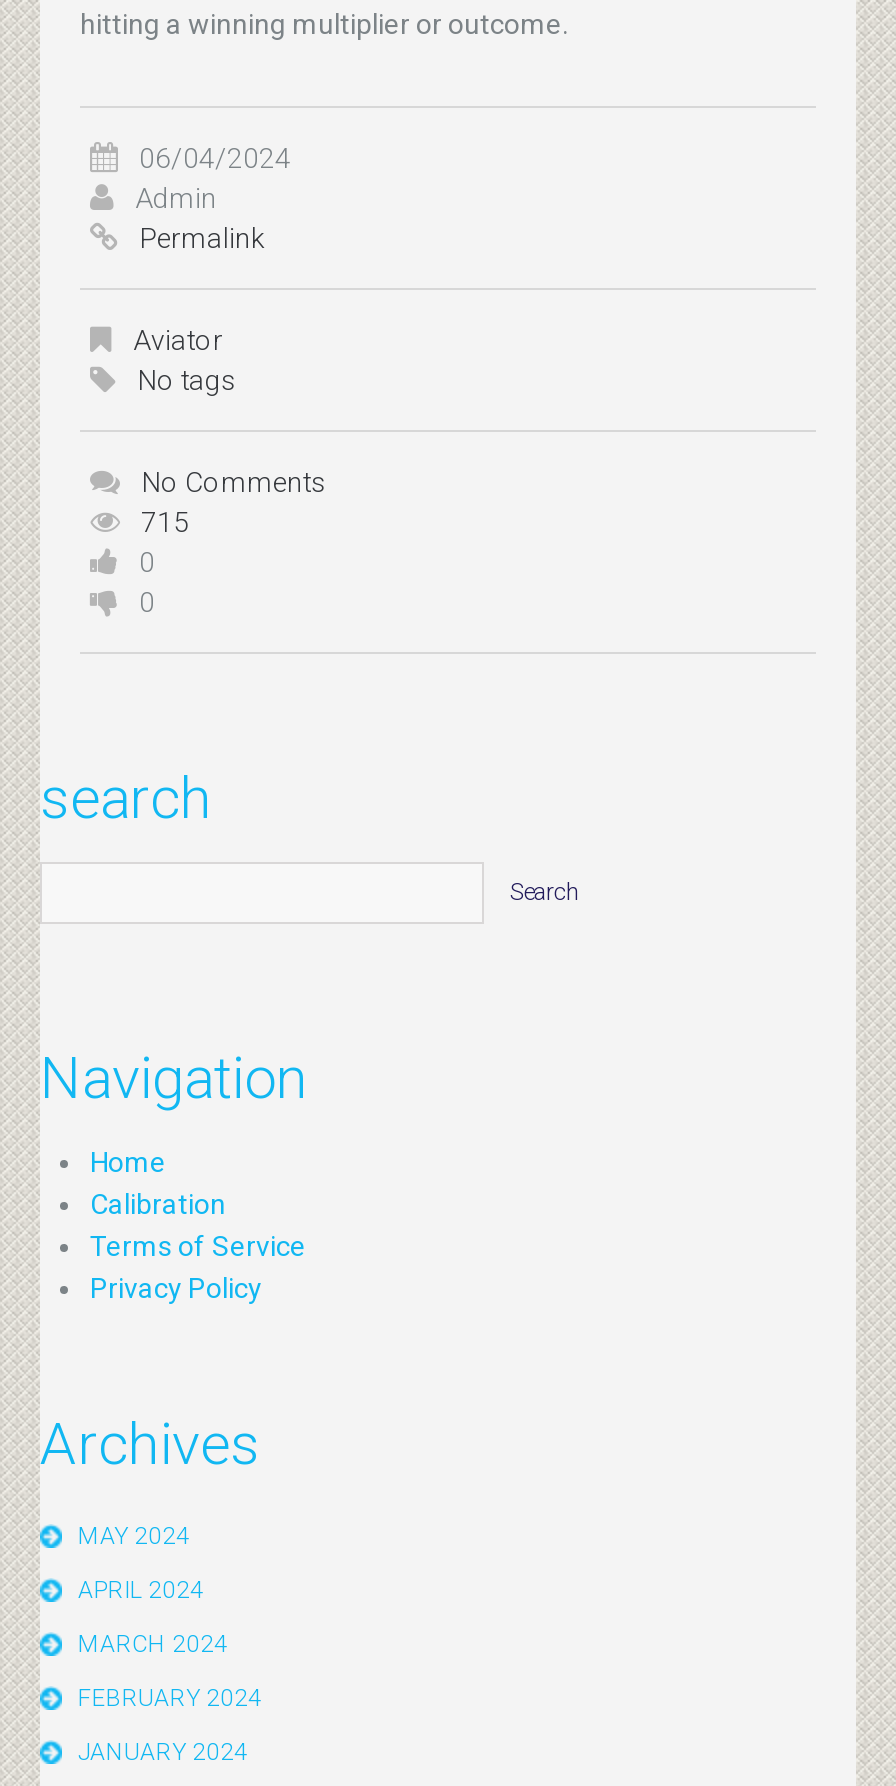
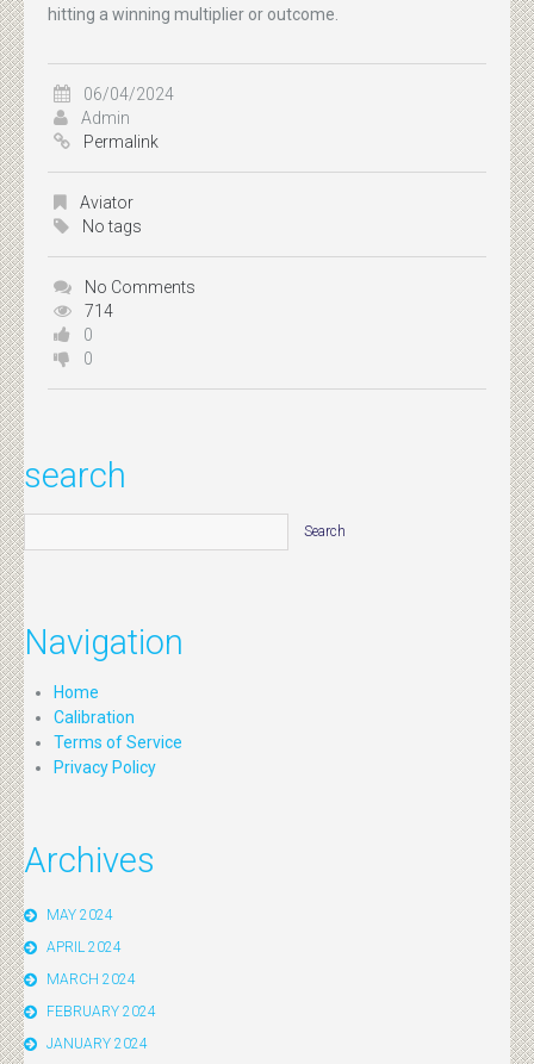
[135,506,189,538] 715 -> [80,301,113,321] 714

